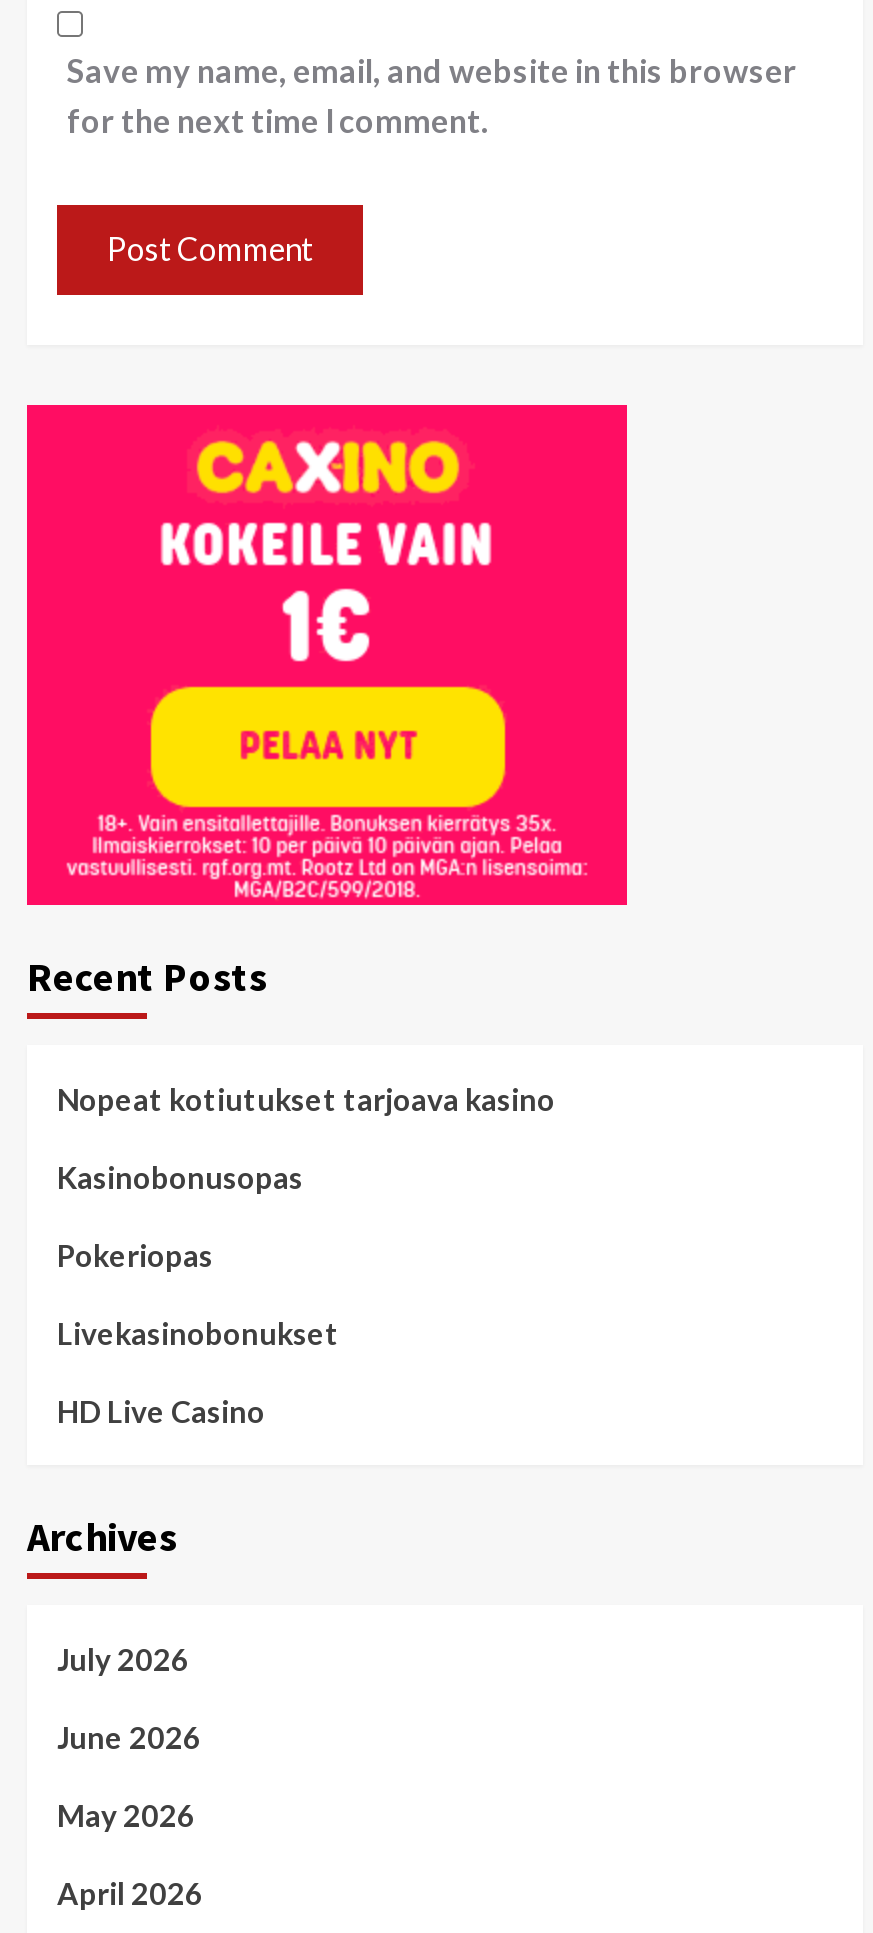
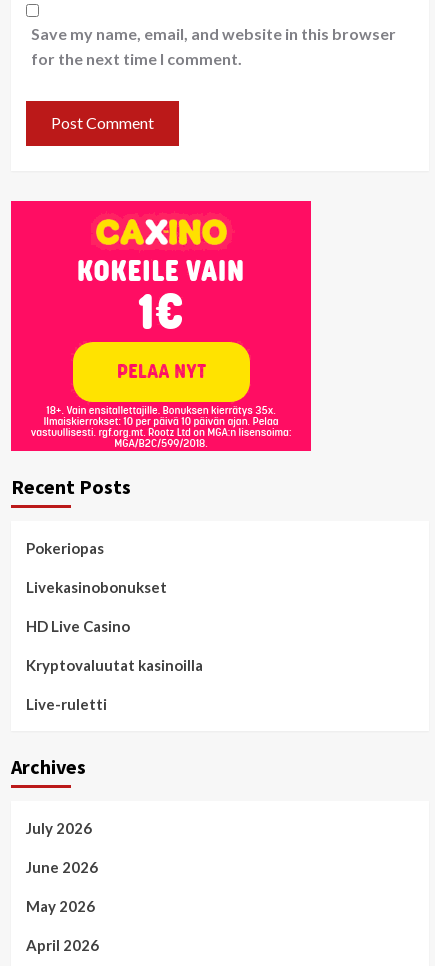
[57,1081,555,1195] Nopeat kotiutukset tarjoava kasino | Kasinobonusopas -> none
moved [57,1237,339,1429] -> [26,539,167,635]: Pokeriopas | Livekasinobonukset | HD Live Casino
none -> [26,656,203,713] Kryptovaluutat kasinoilla | Live-ruletti

